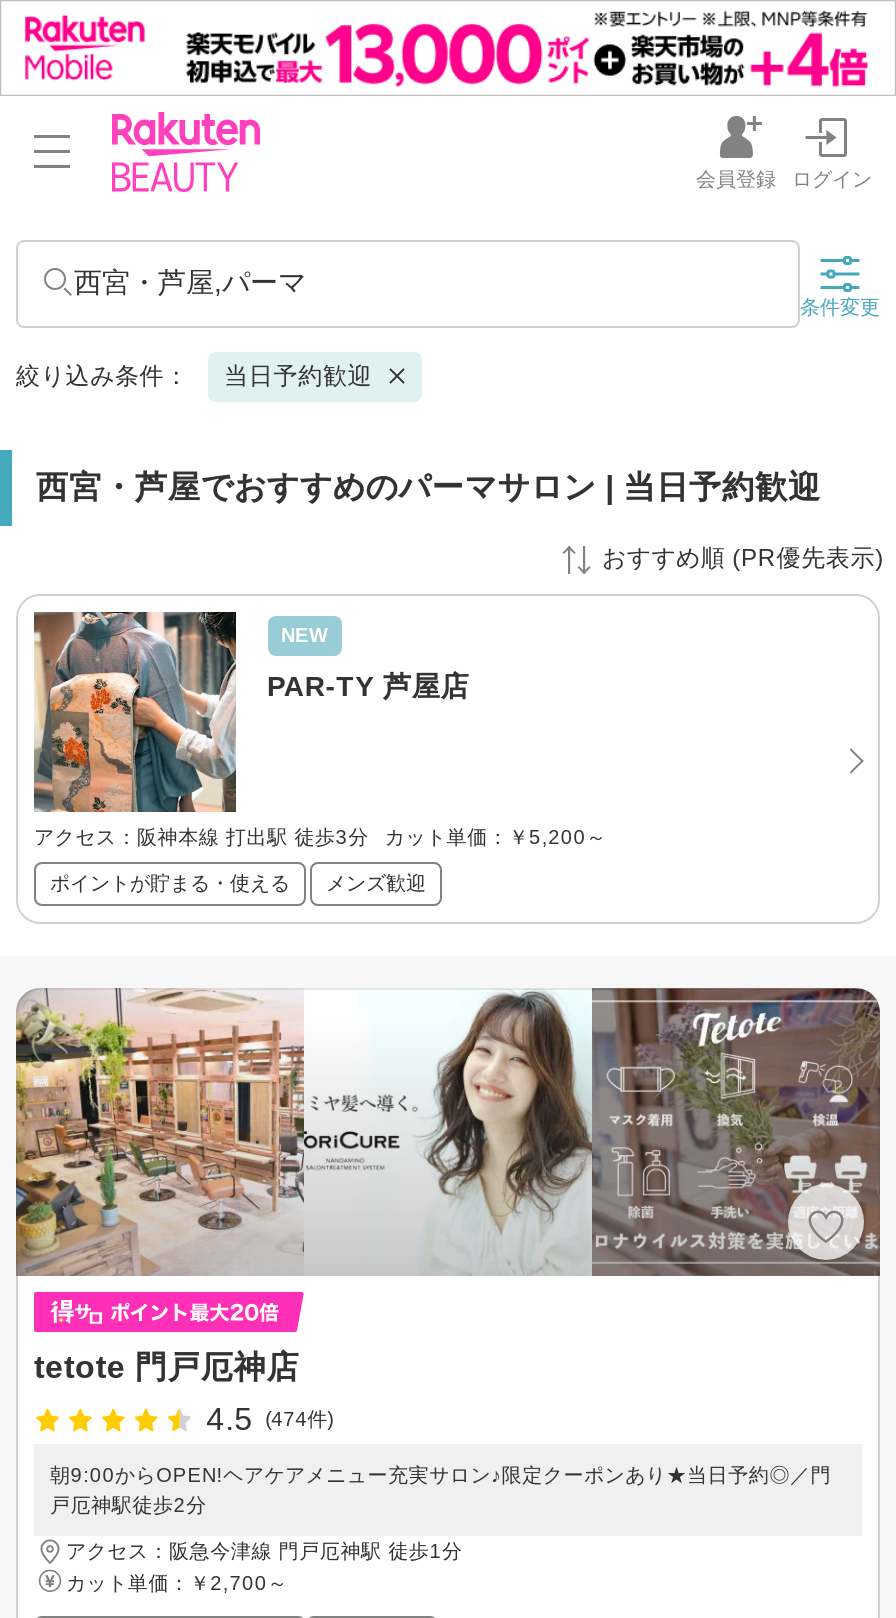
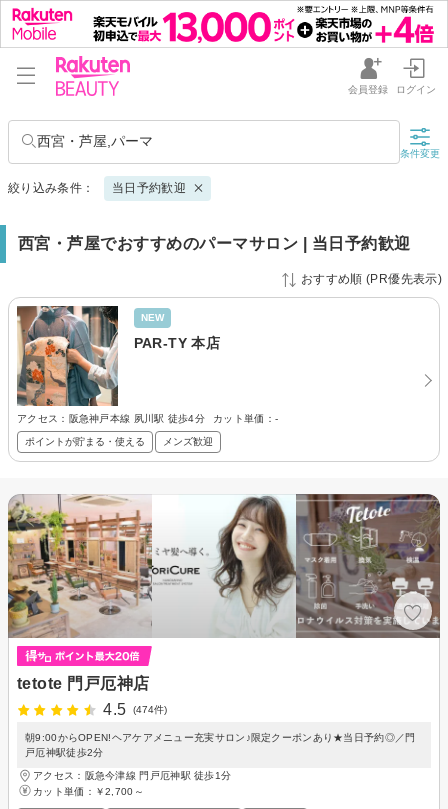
[267,670,469,702] PAR-TY 芦屋店 -> [133,335,220,351] PAR-TY 本店
[34,827,607,849] アクセス：阪神本線 打出駅 徒歩3分 | カット単価：￥5,200～ -> [17,413,278,424] アクセス：阪急神戸本線 夙川駅 徒歩4分 | カット単価：-

